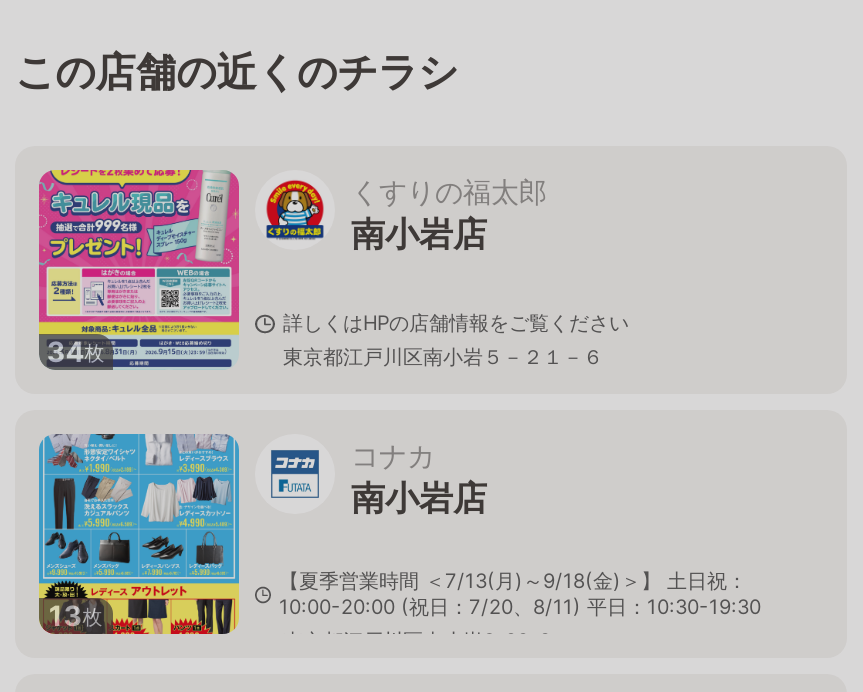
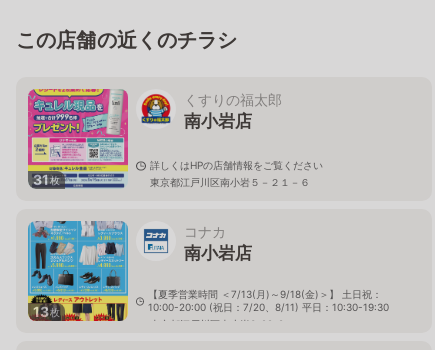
[47,335,105,369] 34枚 -> [33,171,60,188] 31枚

